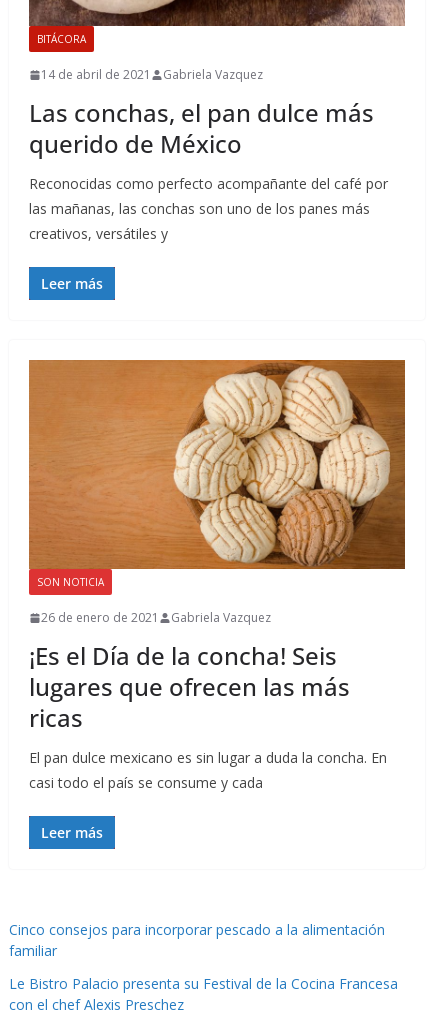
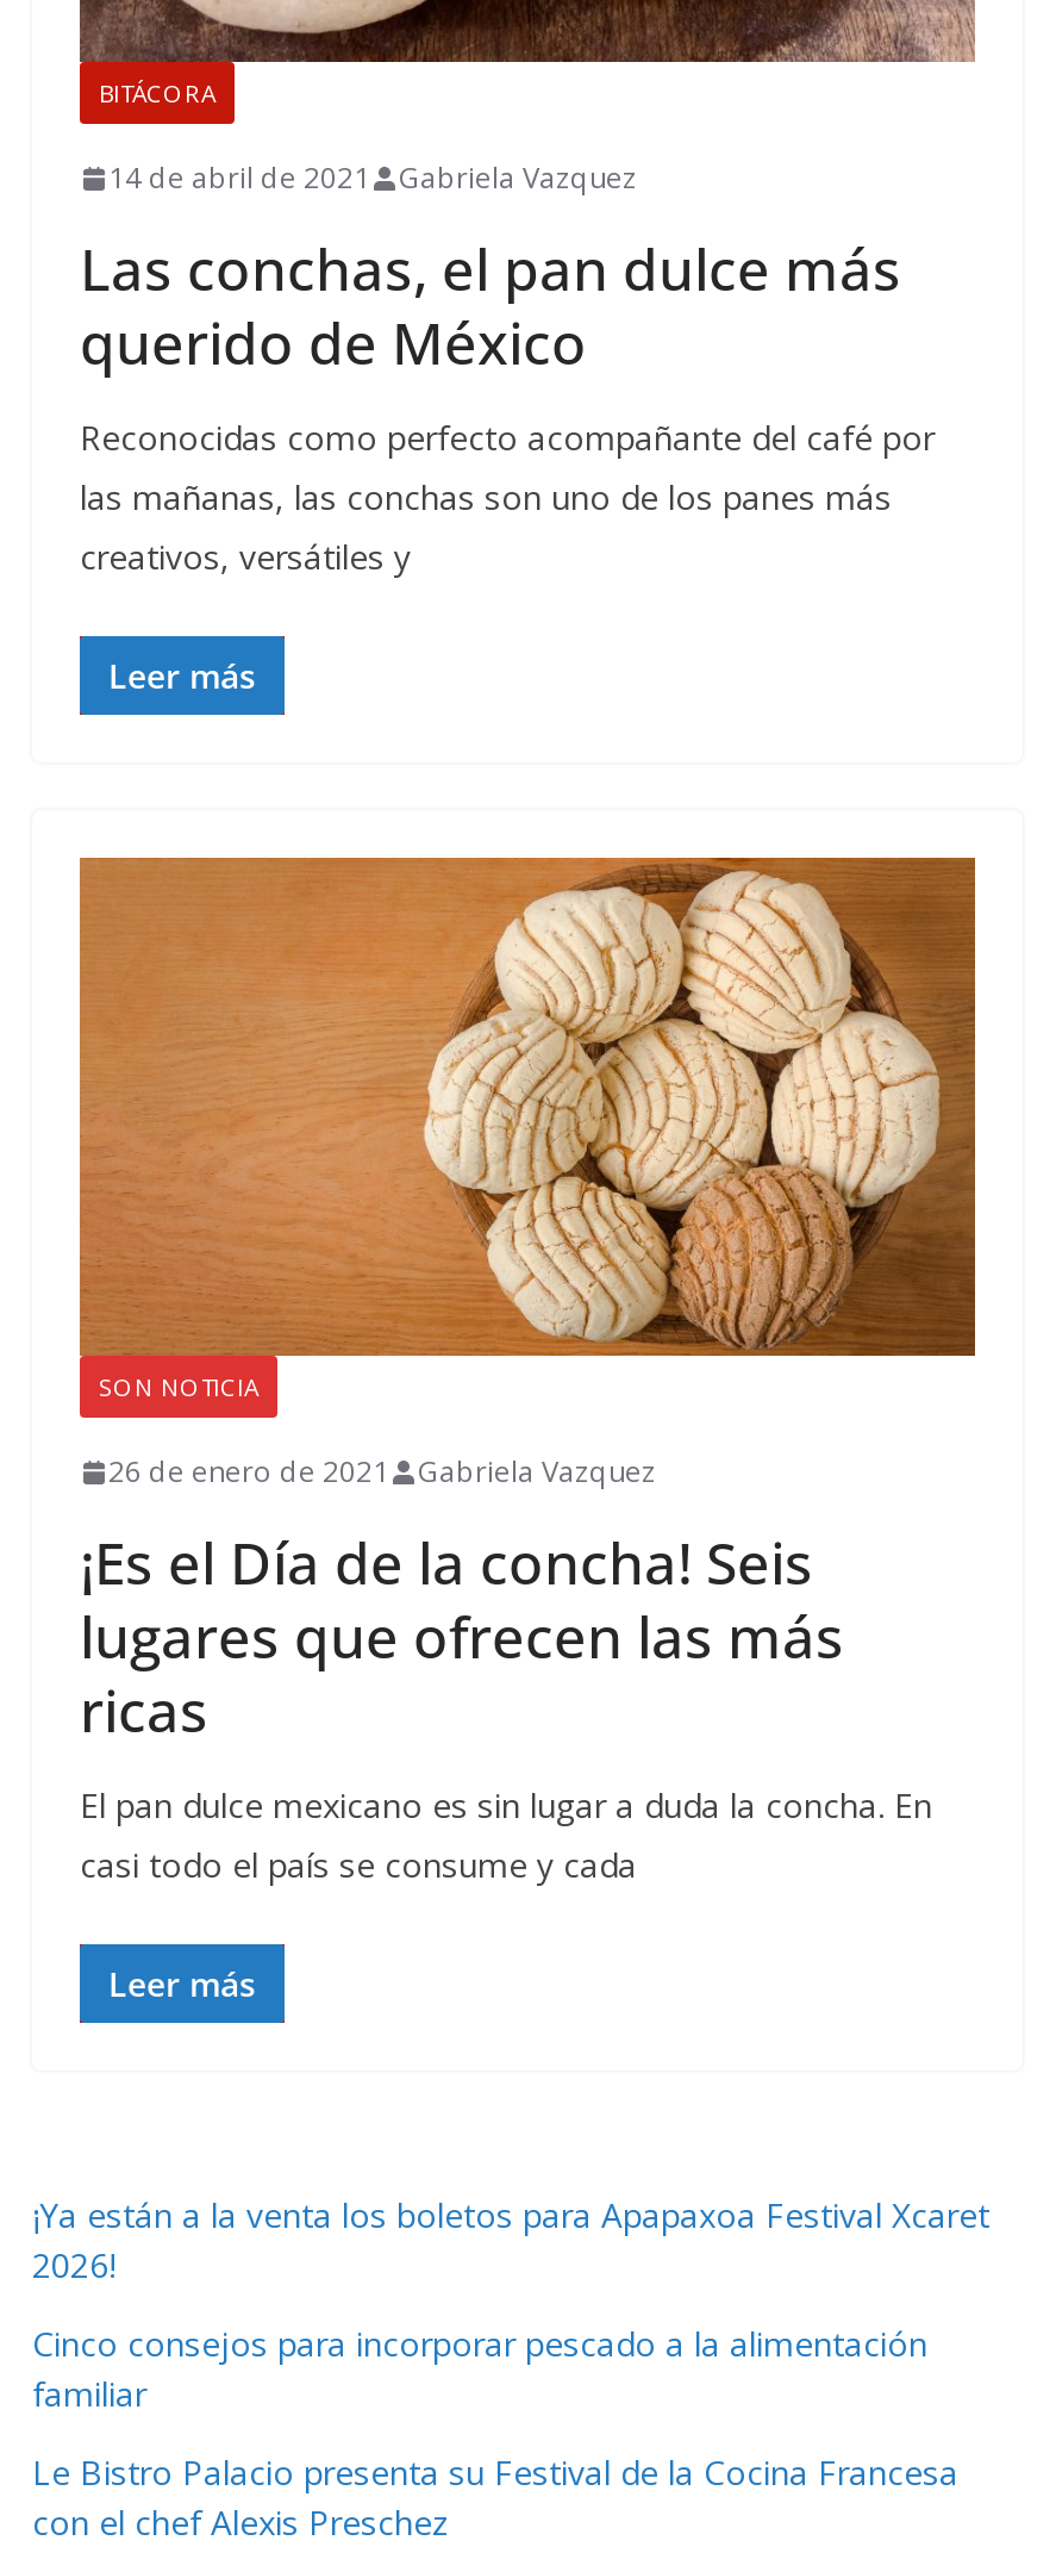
none -> [32,2193,989,2288] ¡Ya están a la venta los boletos para Apapaxoa Festival Xcaret | 2026!

